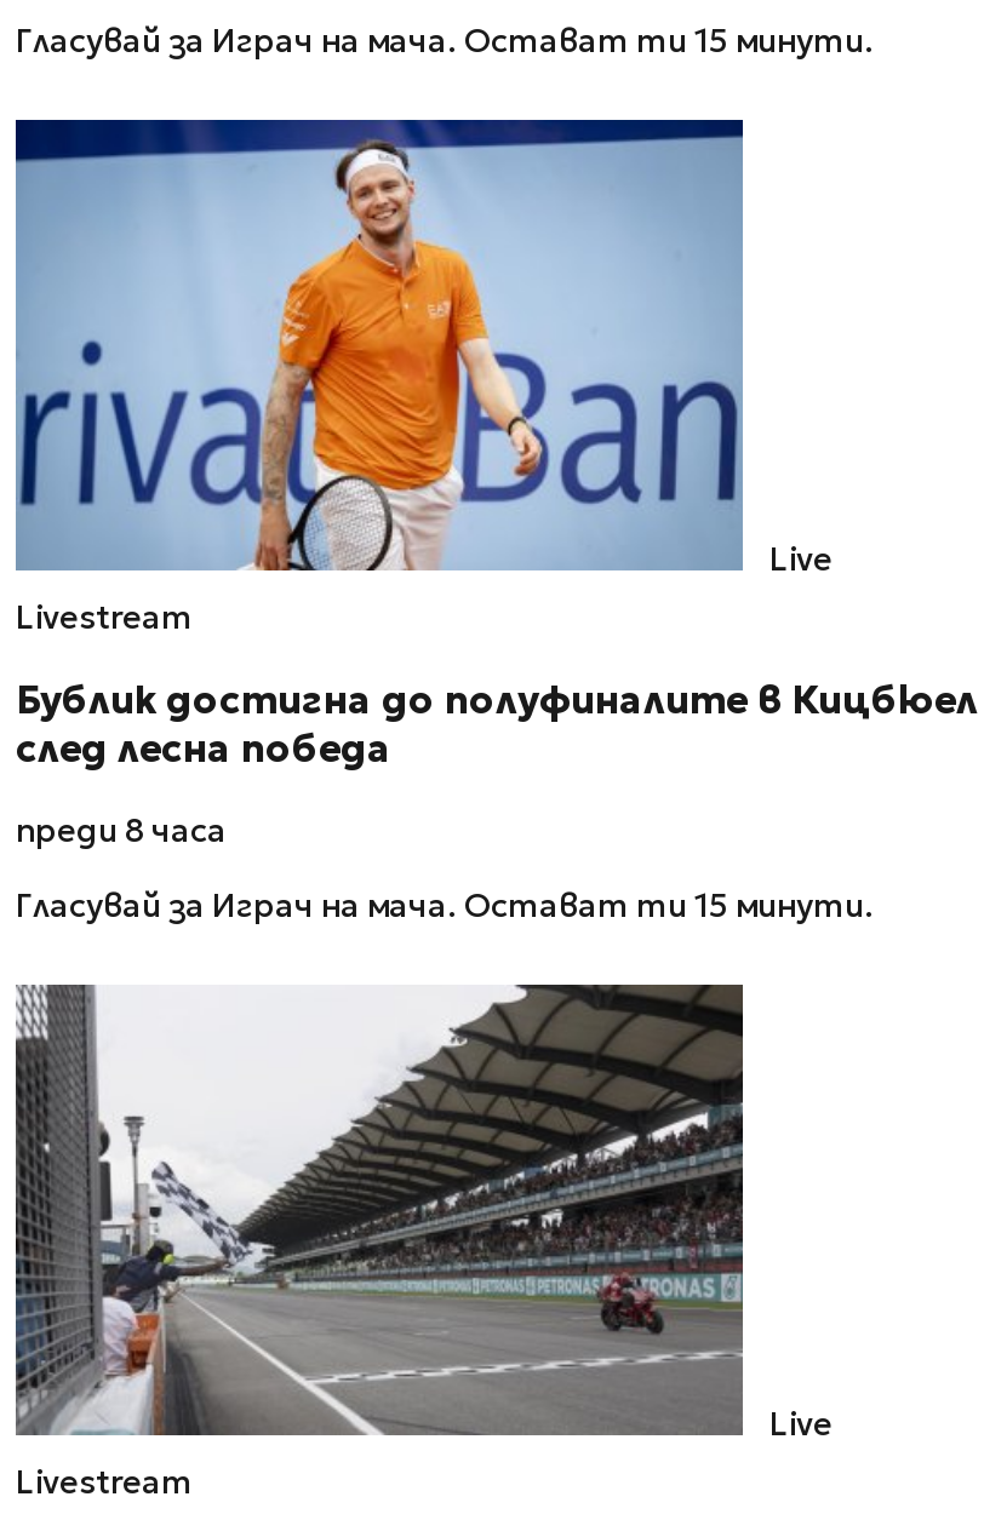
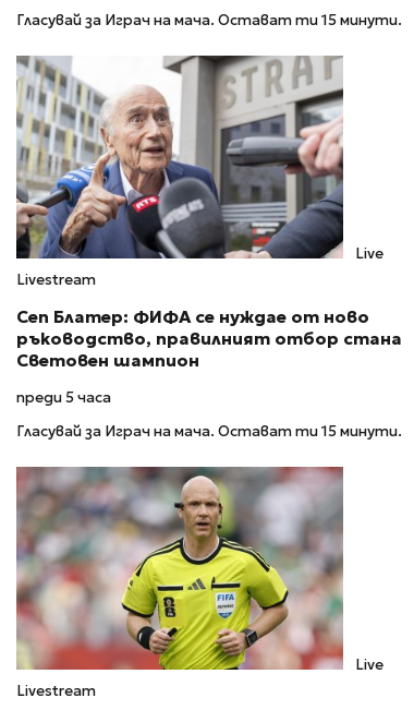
[13,117,745,573] [image] -> [15,55,344,260] [image]
[16,676,978,771] Бублик достигна до полуфиналите в Кицбюел | след лесна победа -> [16,306,402,370] Сеп Блатер: ФИФА се нуждае от ново | ръководство, правилният отбор стана | Световен шампион
[16,811,227,852] преди 8 часа -> [16,389,111,407] преди 5 часа
[13,982,745,1438] [image] -> [15,466,344,671] [image]

